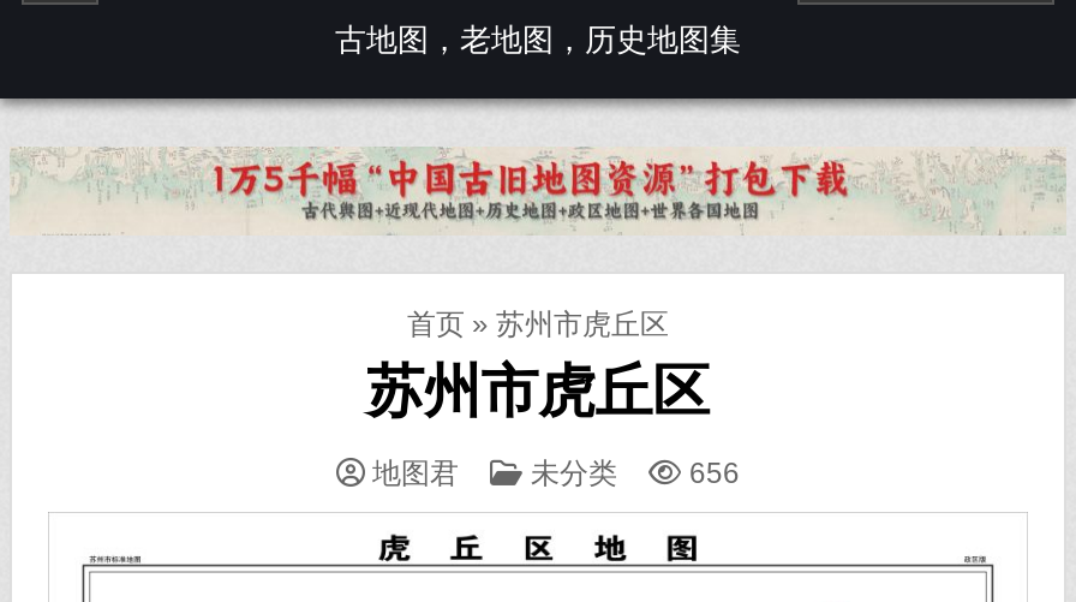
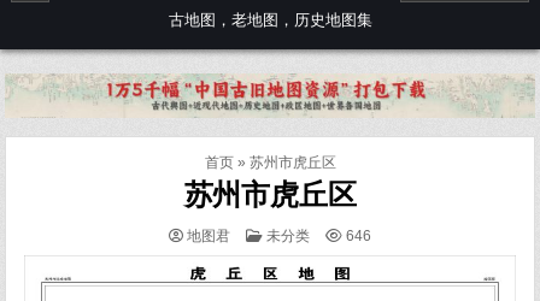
[689,456,740,490] 656 -> [346,228,371,245] 646

